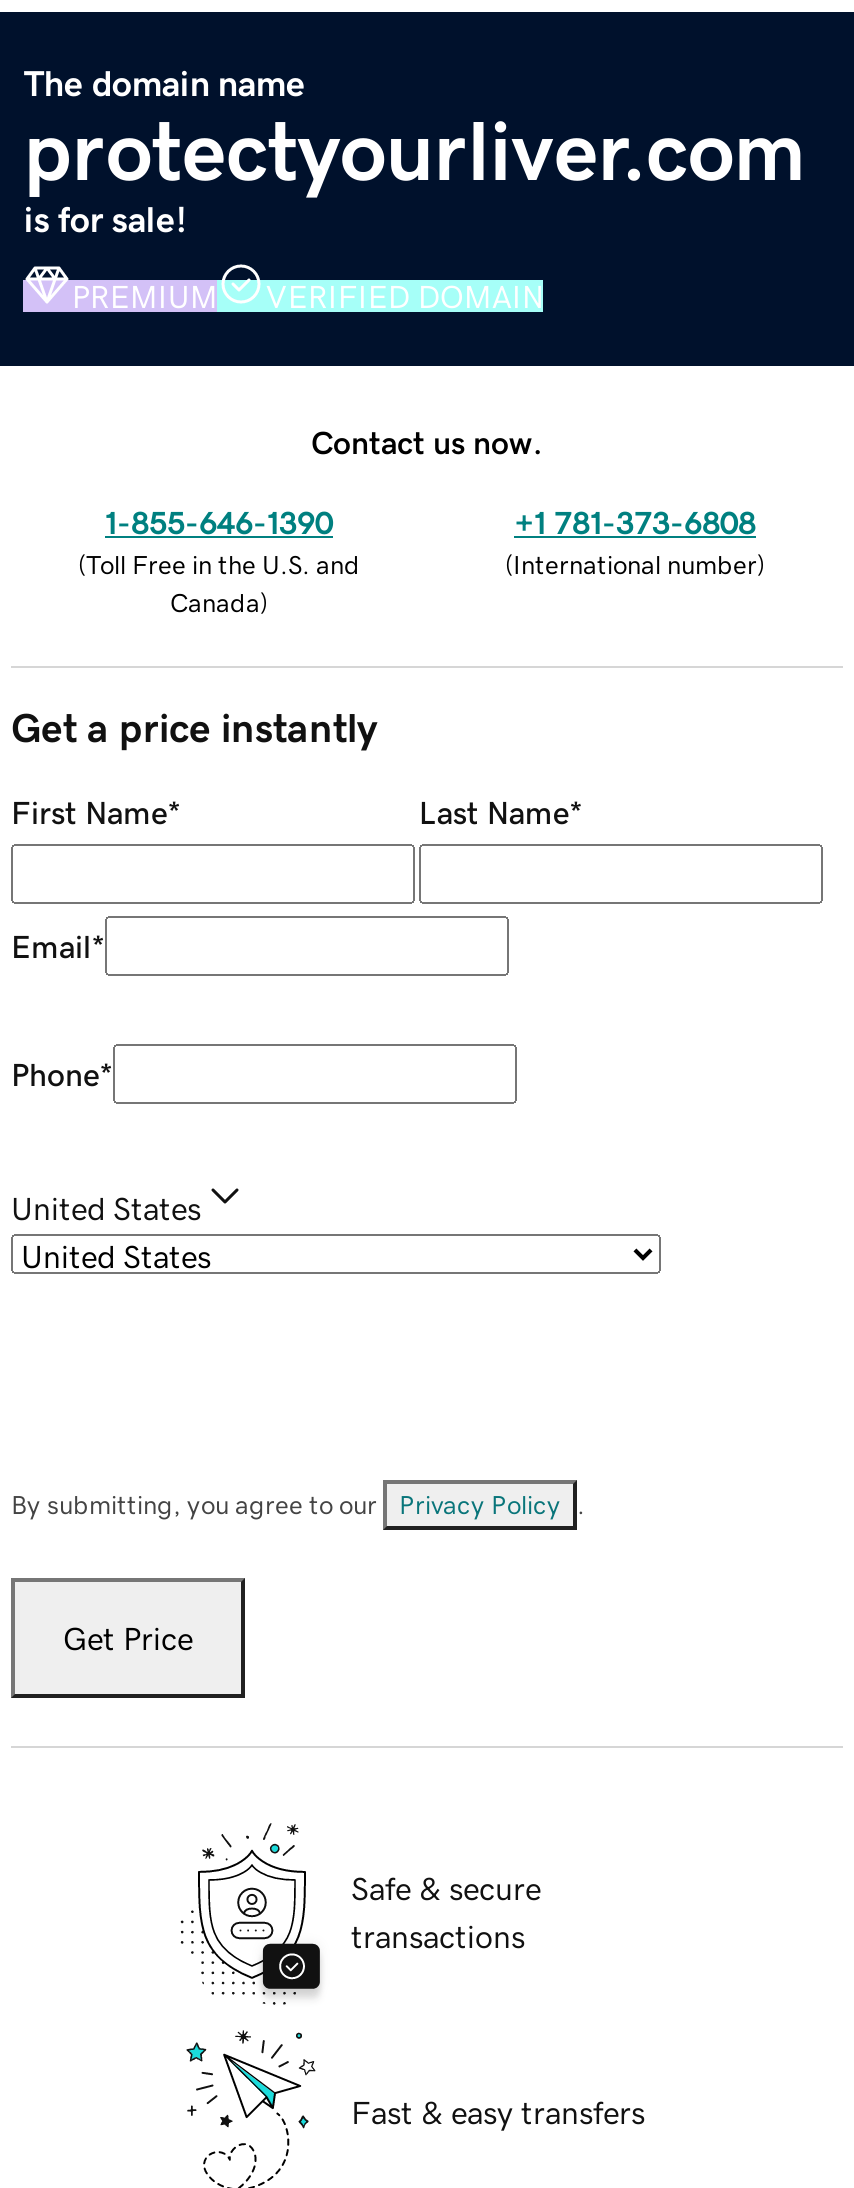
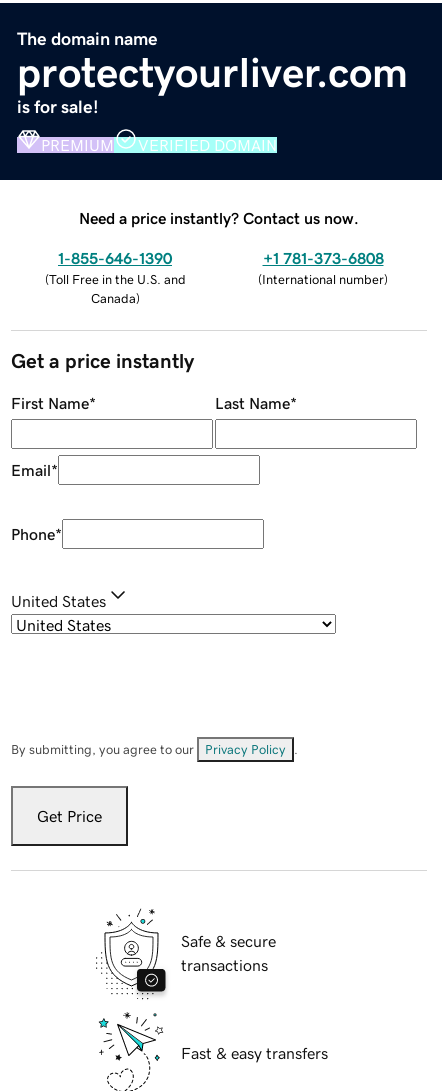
[311,425,543,457] Contact us now. -> [79,210,359,226] Need a price instantly? Contact us now.

